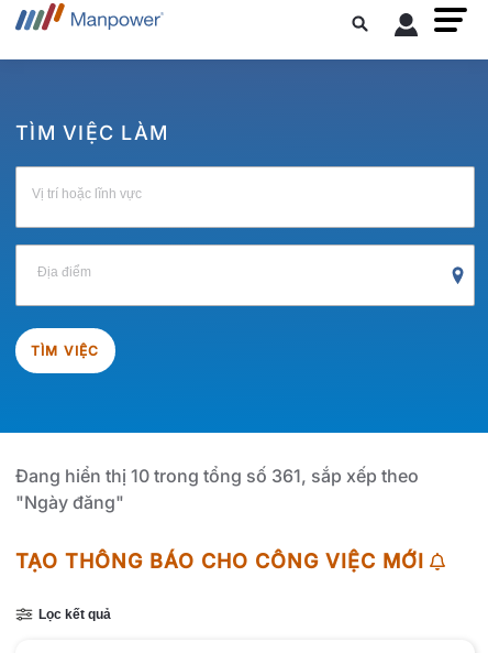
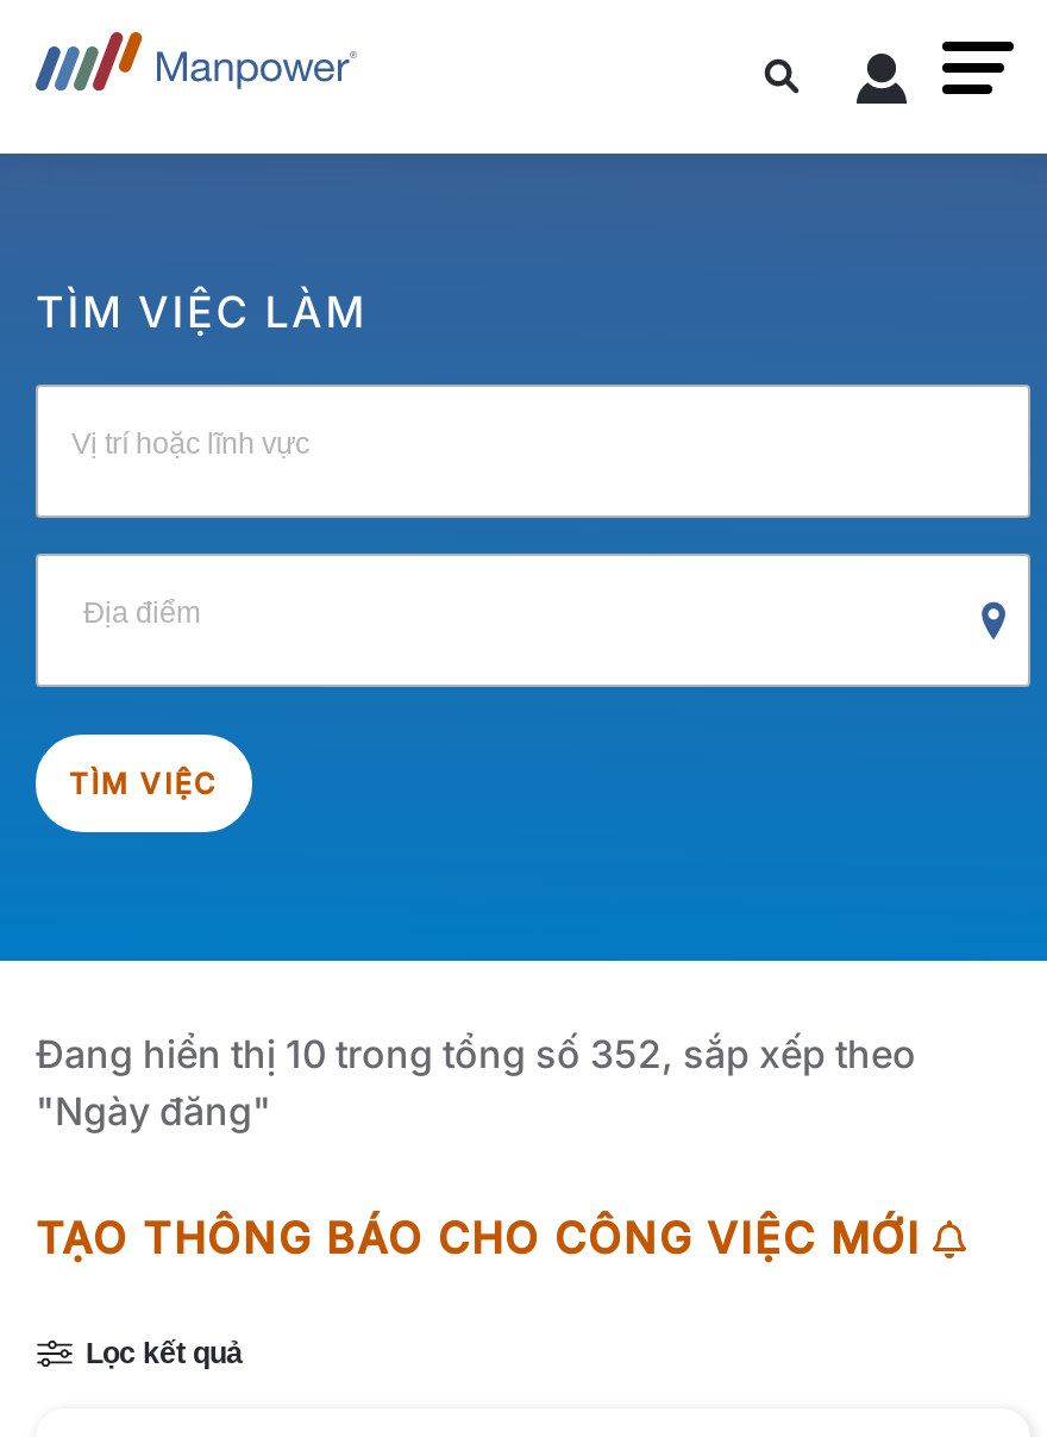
[15,465,419,487] Đang hiển thị 10 trong tổng số 361, sắp xếp theo -> [36,1031,916,1078] Đang hiển thị 10 trong tổng số 352, sắp xếp theo

